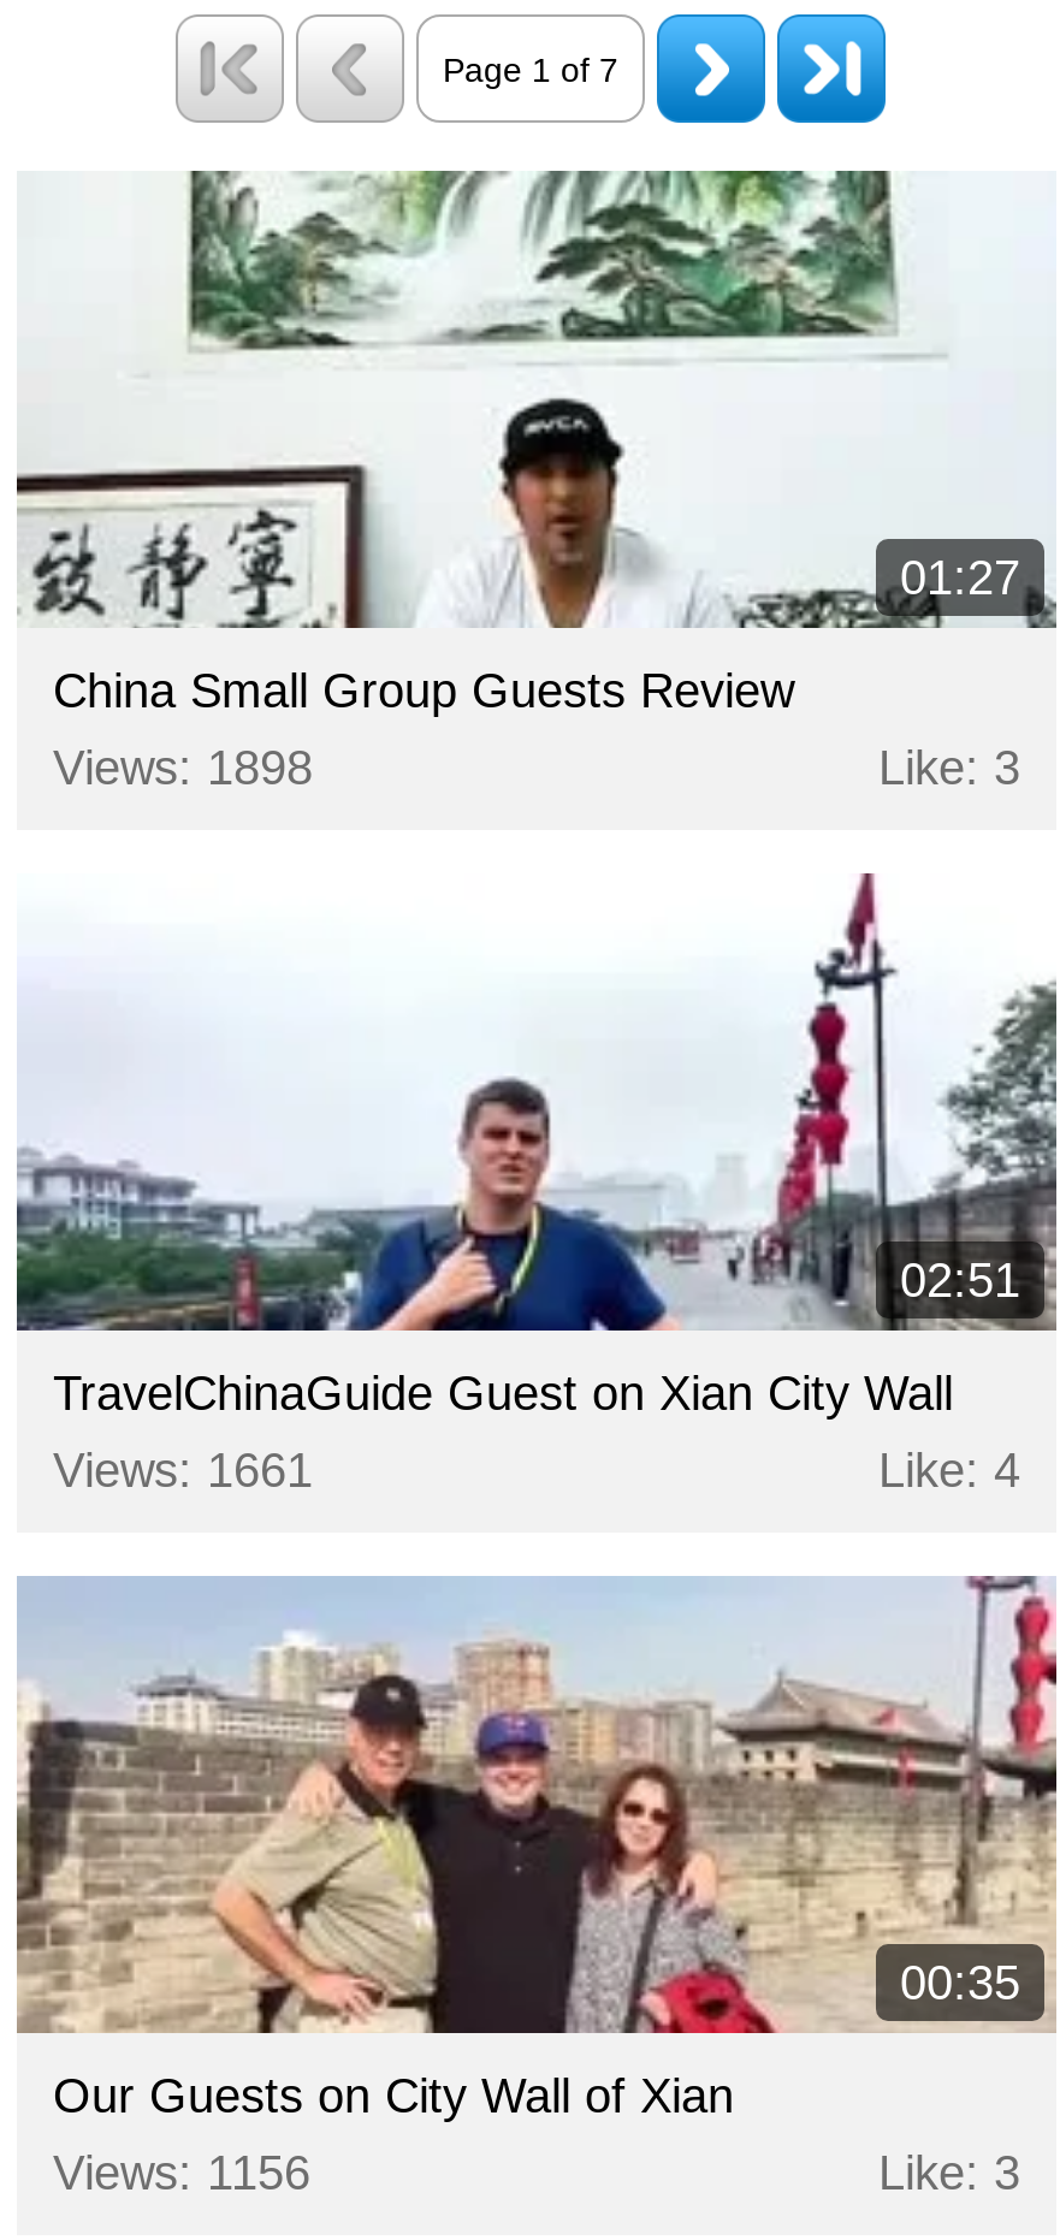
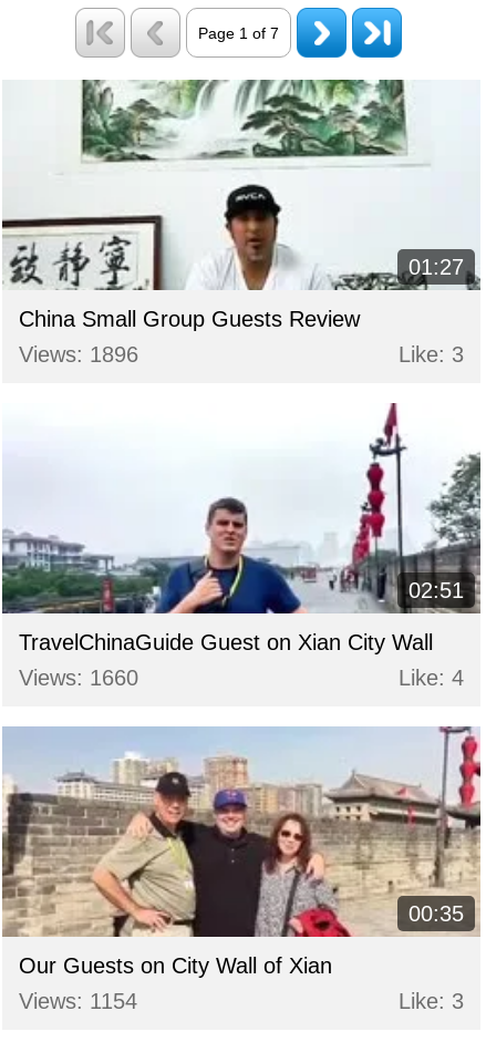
[53,741,313,794] Views: 1898 -> [19,342,138,367] Views: 1896
[53,1444,313,1497] Views: 1661 -> [19,666,138,690] Views: 1660
[53,2146,310,2199] Views: 1156 -> [19,989,137,1013] Views: 1154

